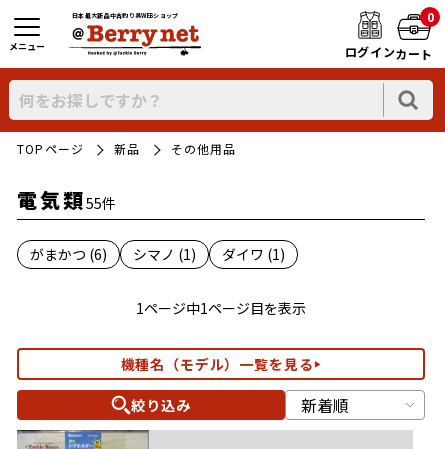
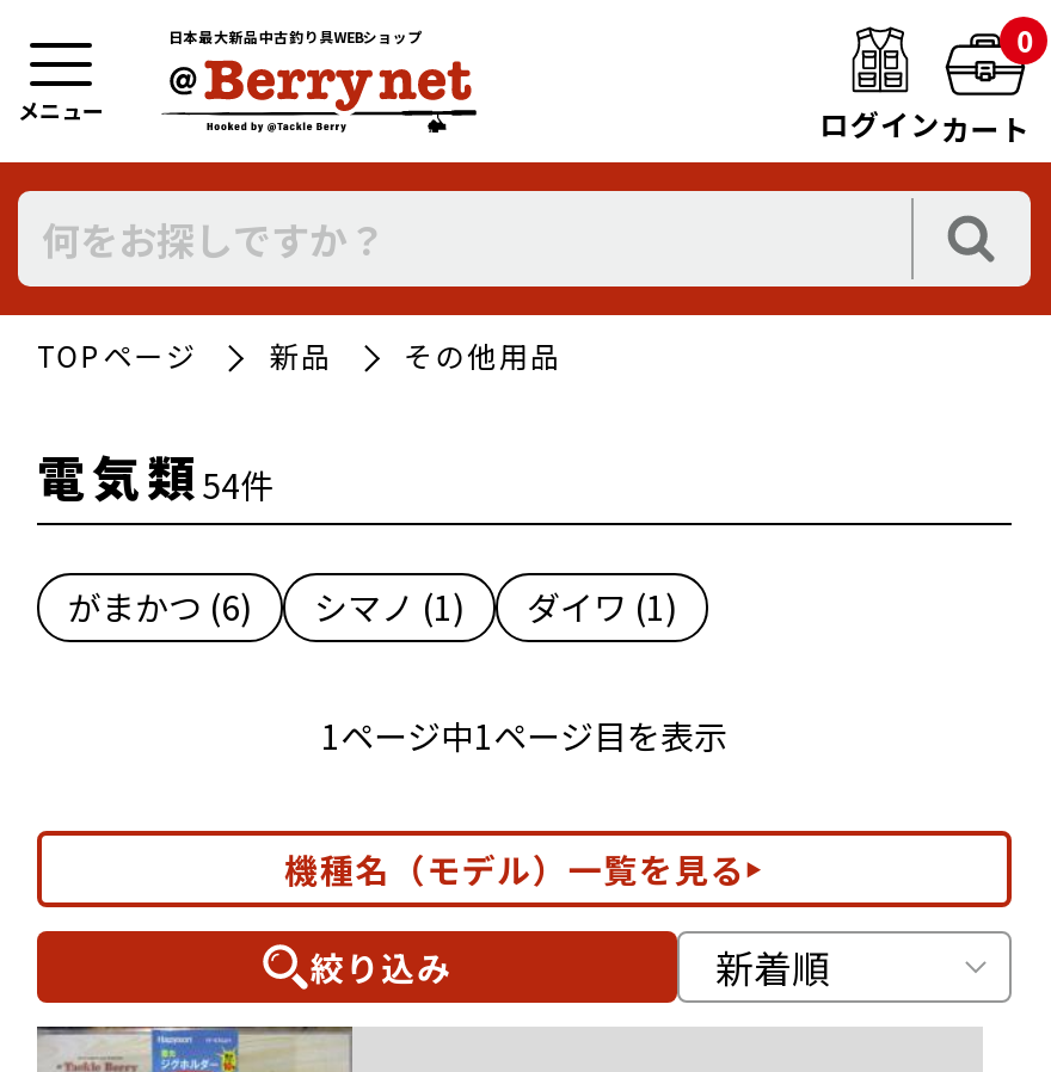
[17,185,116,214] 電気類55件 -> [37,442,273,511] 電気類54件

